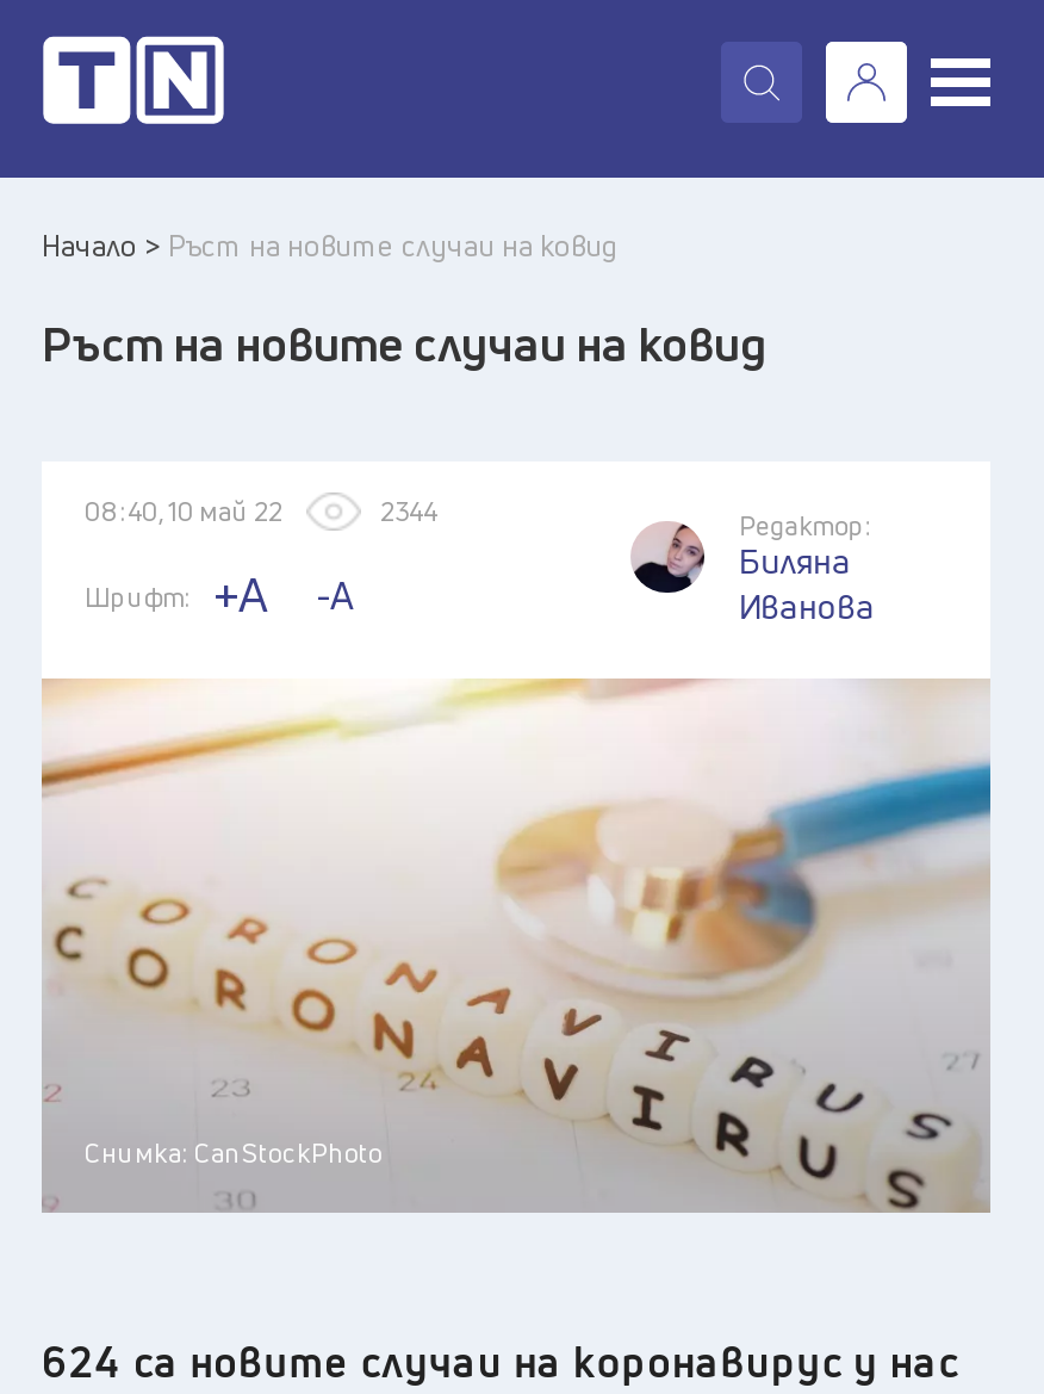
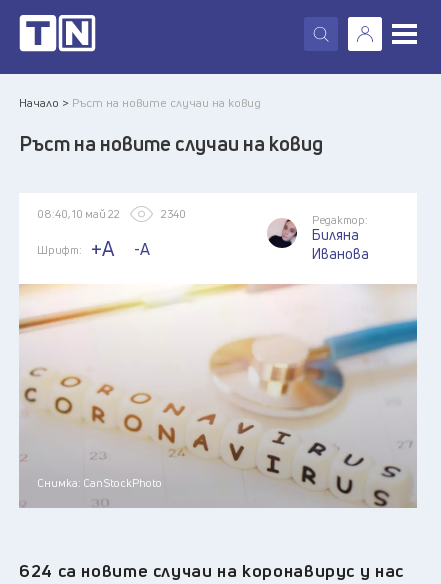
[380,492,437,528] 2344 -> [161,206,186,221] 2340

